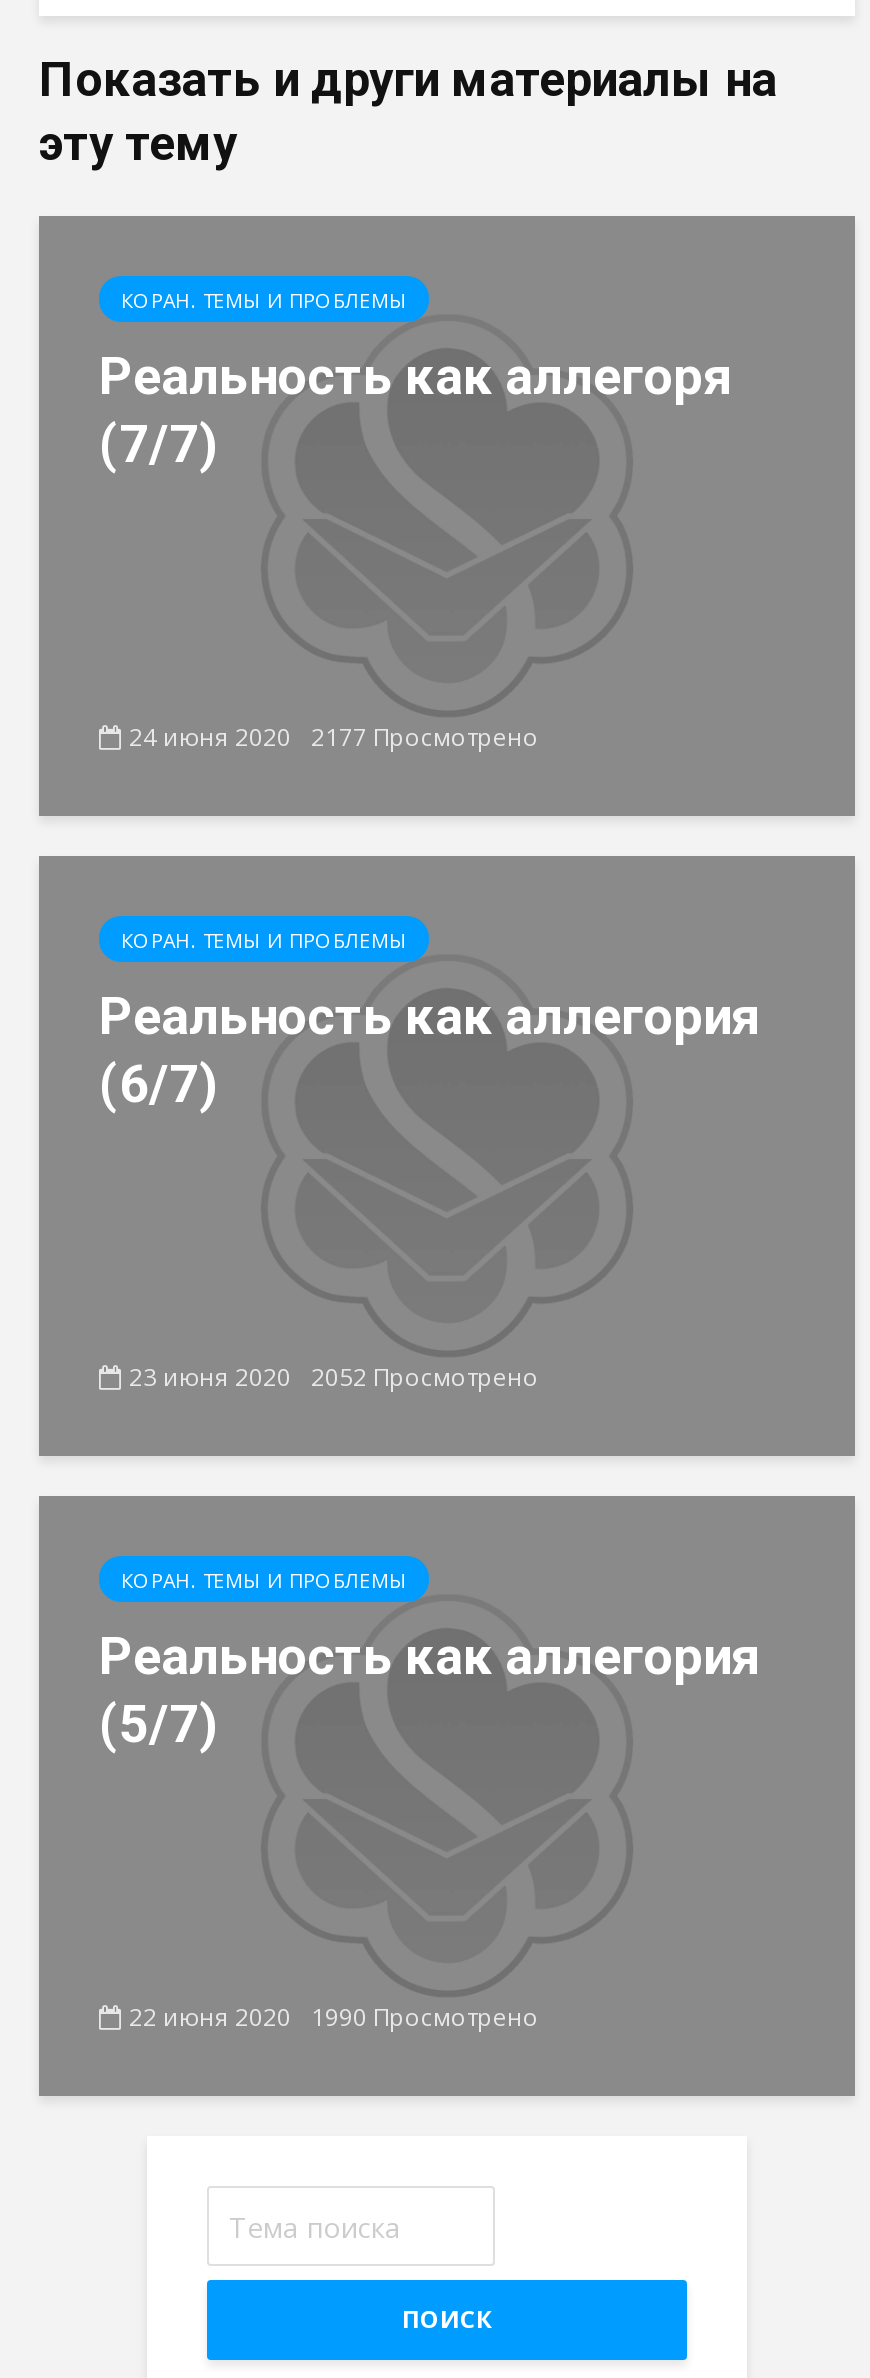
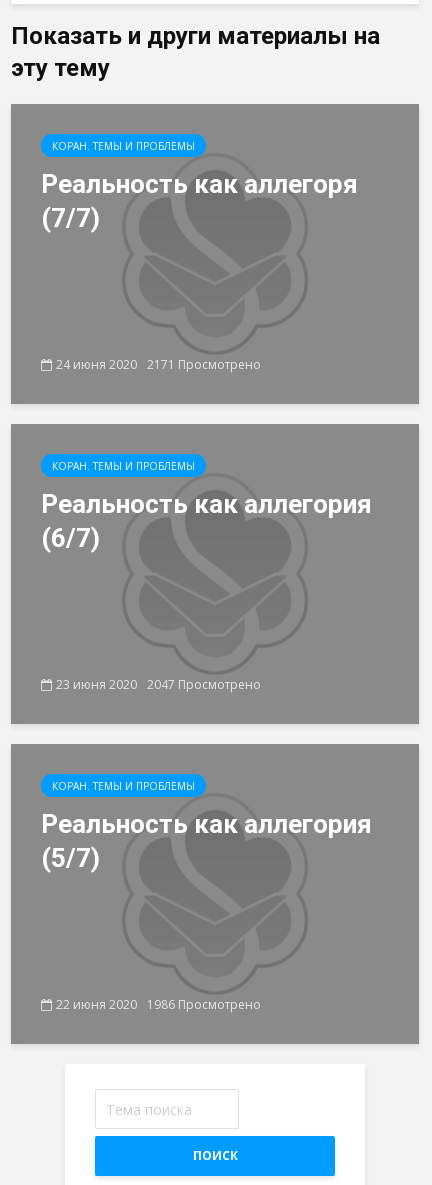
[129,719,539,753] 24 июня 2020 2177 Просмотрено -> [56,356,261,373] 24 июня 2020 2171 Просмотрено
[129,1359,539,1393] 23 июня 2020 2052 Просмотрено -> [56,676,261,693] 23 июня 2020 2047 Просмотрено
[129,1999,539,2033] 22 июня 2020 1990 Просмотрено -> [56,996,261,1013] 22 июня 2020 1986 Просмотрено

